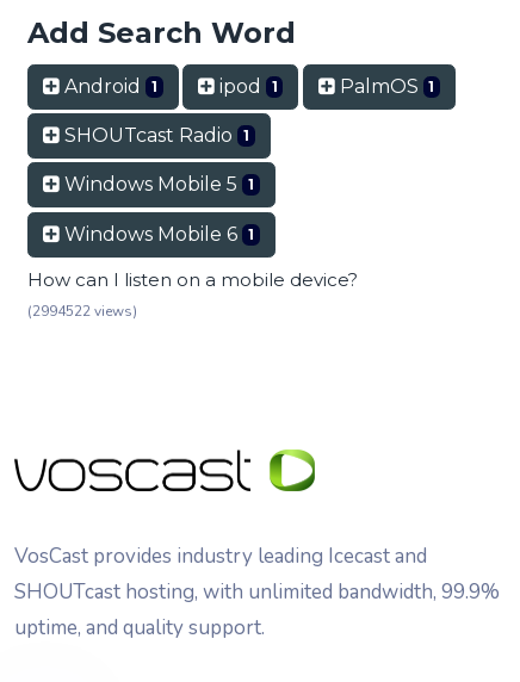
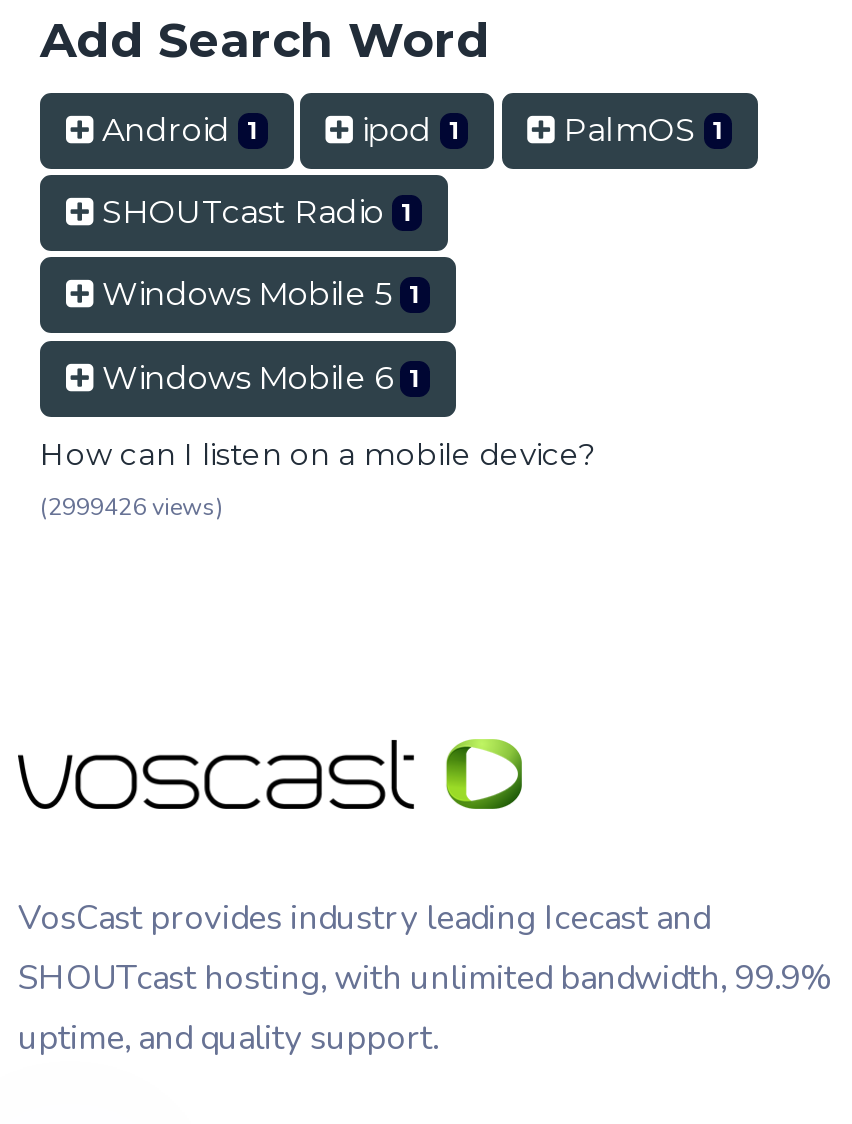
[27,301,137,320] (2994522 views) -> [40,491,224,523] (2999426 views)

